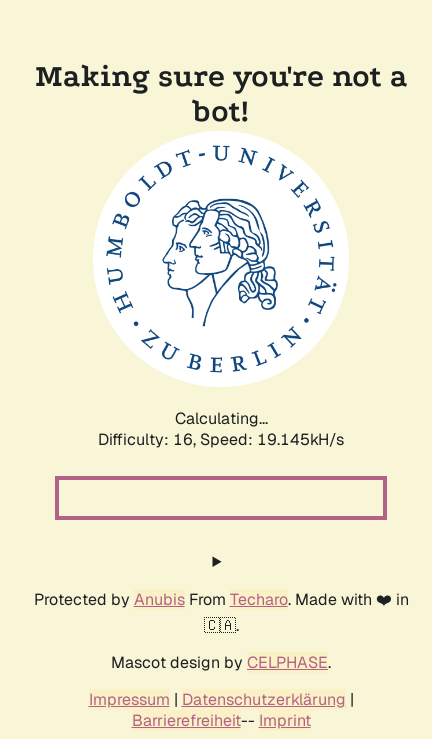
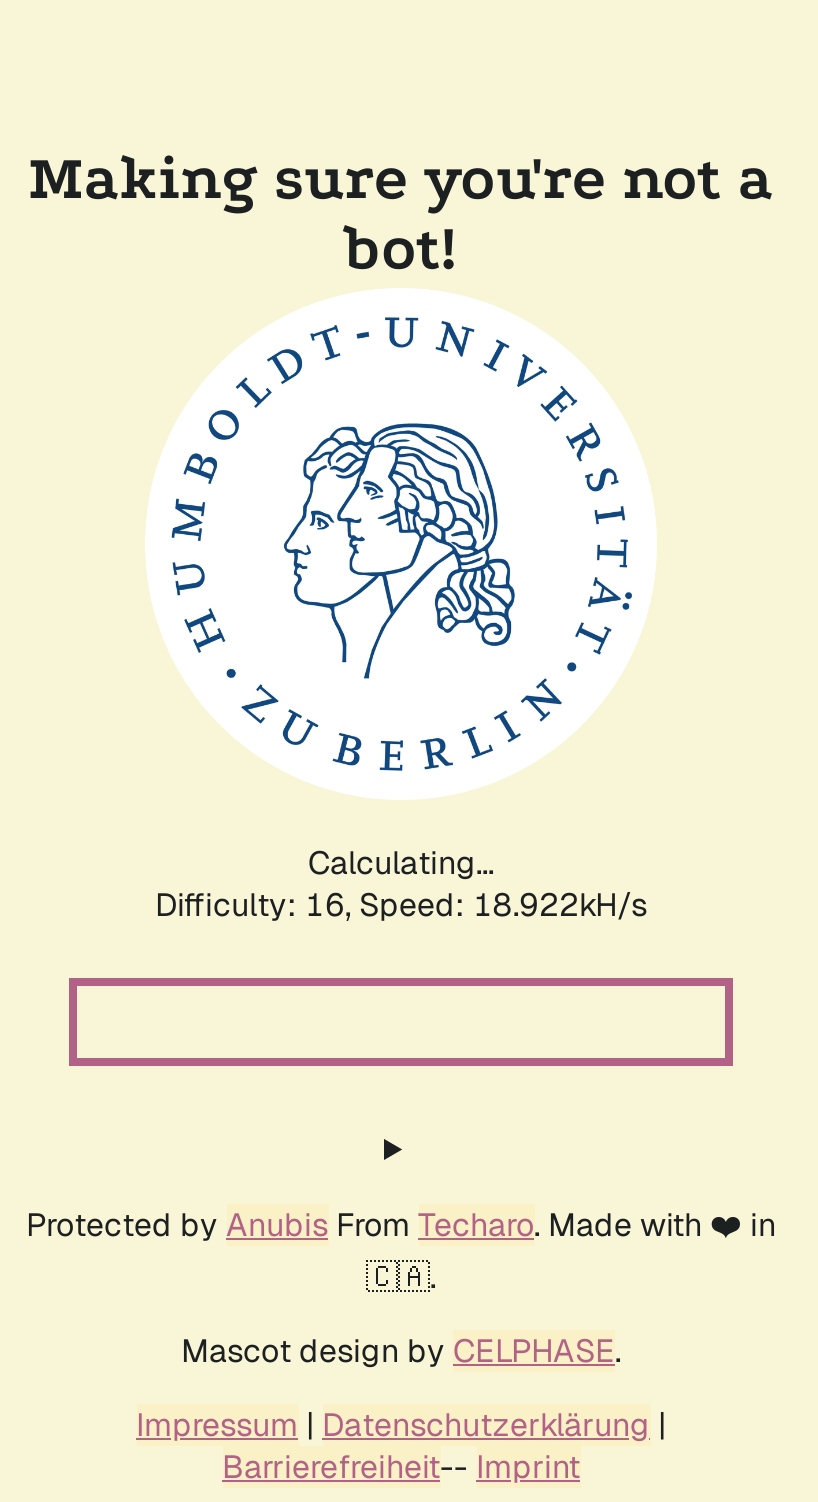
[98,429,344,450] Difficulty: 16, Speed: 19.145kH/s -> [155,884,647,926] Difficulty: 16, Speed: 18.922kH/s

